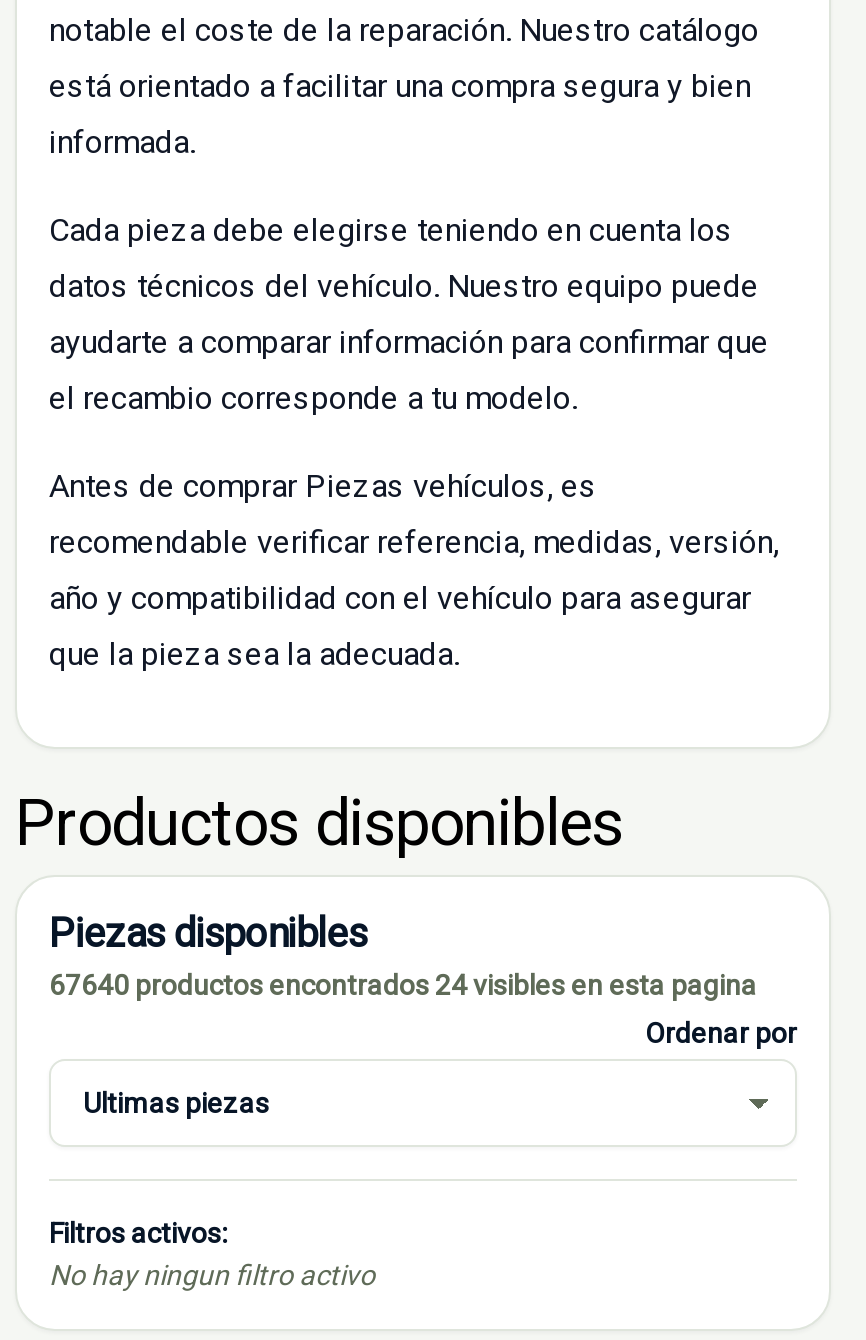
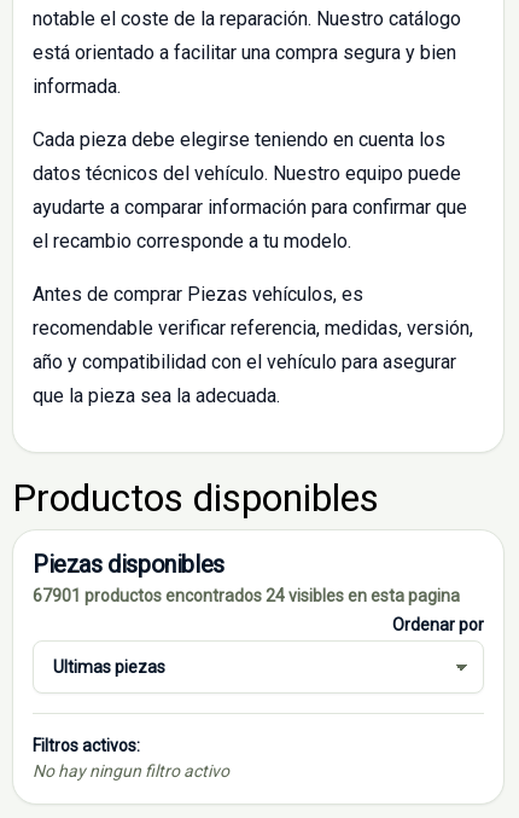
[49,969,757,1001] 67640 productos encontrados 24 visibles en esta pagina -> [33,586,460,605] 67901 productos encontrados 24 visibles en esta pagina

